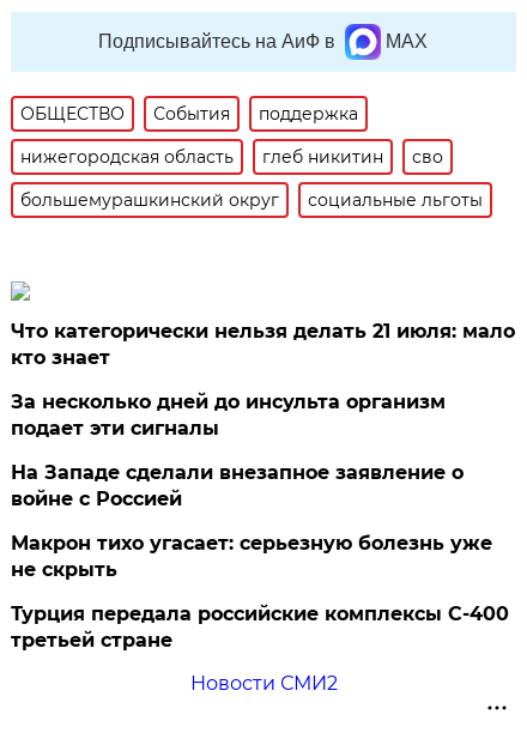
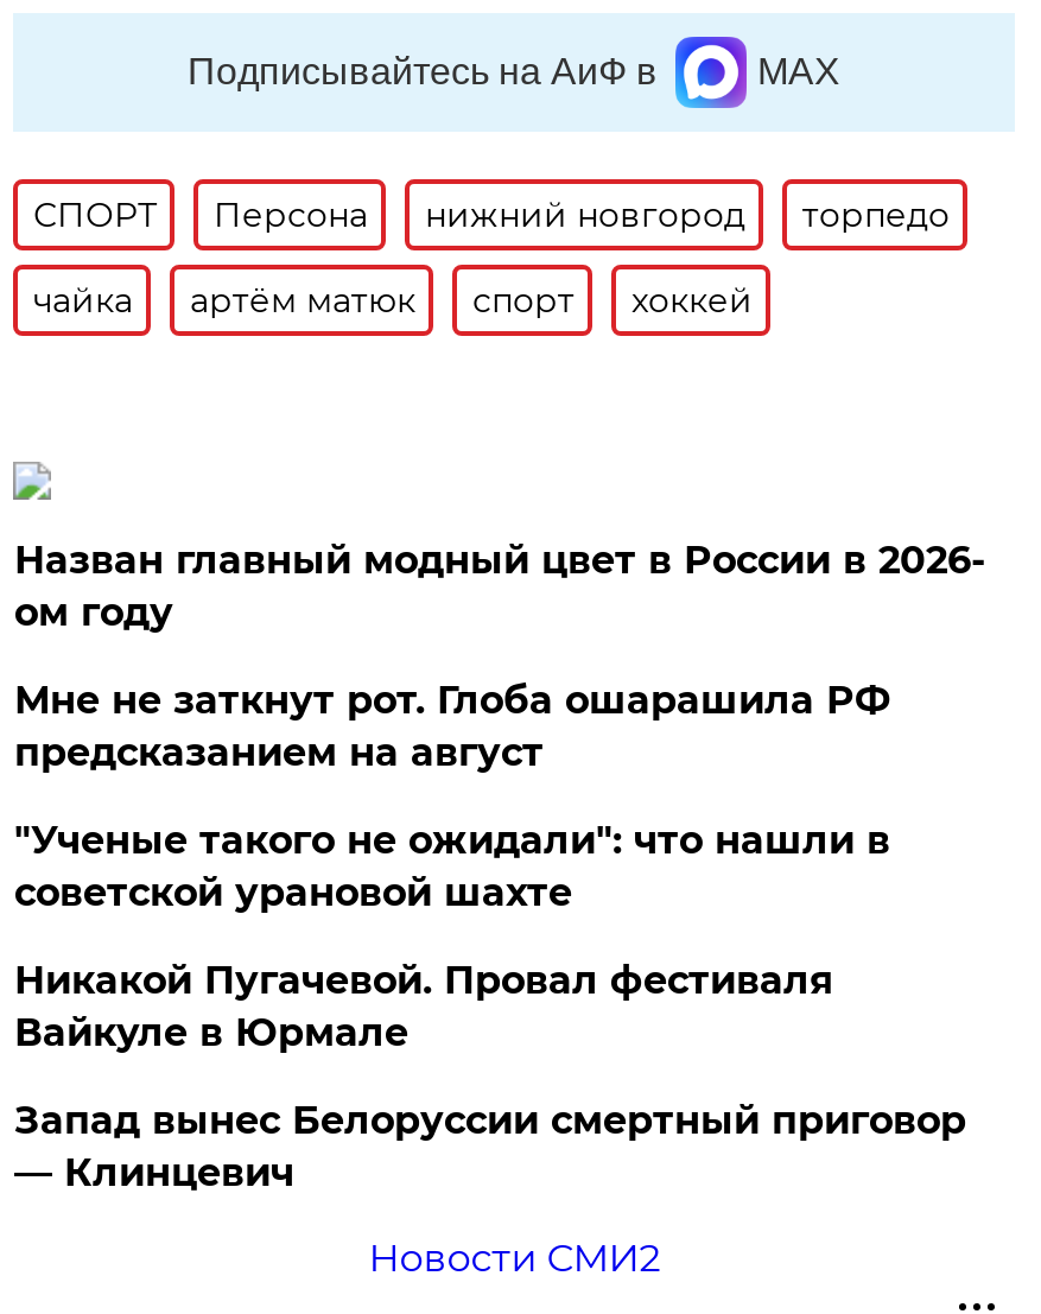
[21,103,483,211] ОБЩЕСТВО | События | поддержка | нижегородская область | глеб никитин | сво | большемурашкинский округ | социальные льготы -> [33,195,949,323] СПОРТ | Персона | нижний новгород | торпедо | чайка | артём матюк | спорт | хоккей
[11,320,516,652] Что категорически нельзя делать 21 июля: мало | кто знает | За несколько дней до инсульта организм | подает эти сигналы | На Западе сделали внезапное заявление о | войне с Россией | Макрон тихо угасает: серьезную болезнь уже | не скрыть | Турция передала российские комплексы С-400 | третьей стране -> [14,539,985,1196] Назван главный модный цвет в России в 2026- | ом году | Мне не заткнут рот. Глоба ошарашила РФ | предсказанием на август | "Ученые такого не ожидали": что нашли в | советской урановой шахте | Никакой Пугачевой. Провал фестиваля | Вайкуле в Юрмале | Запад вынес Белоруссии смертный приговор | — Клинцевич

